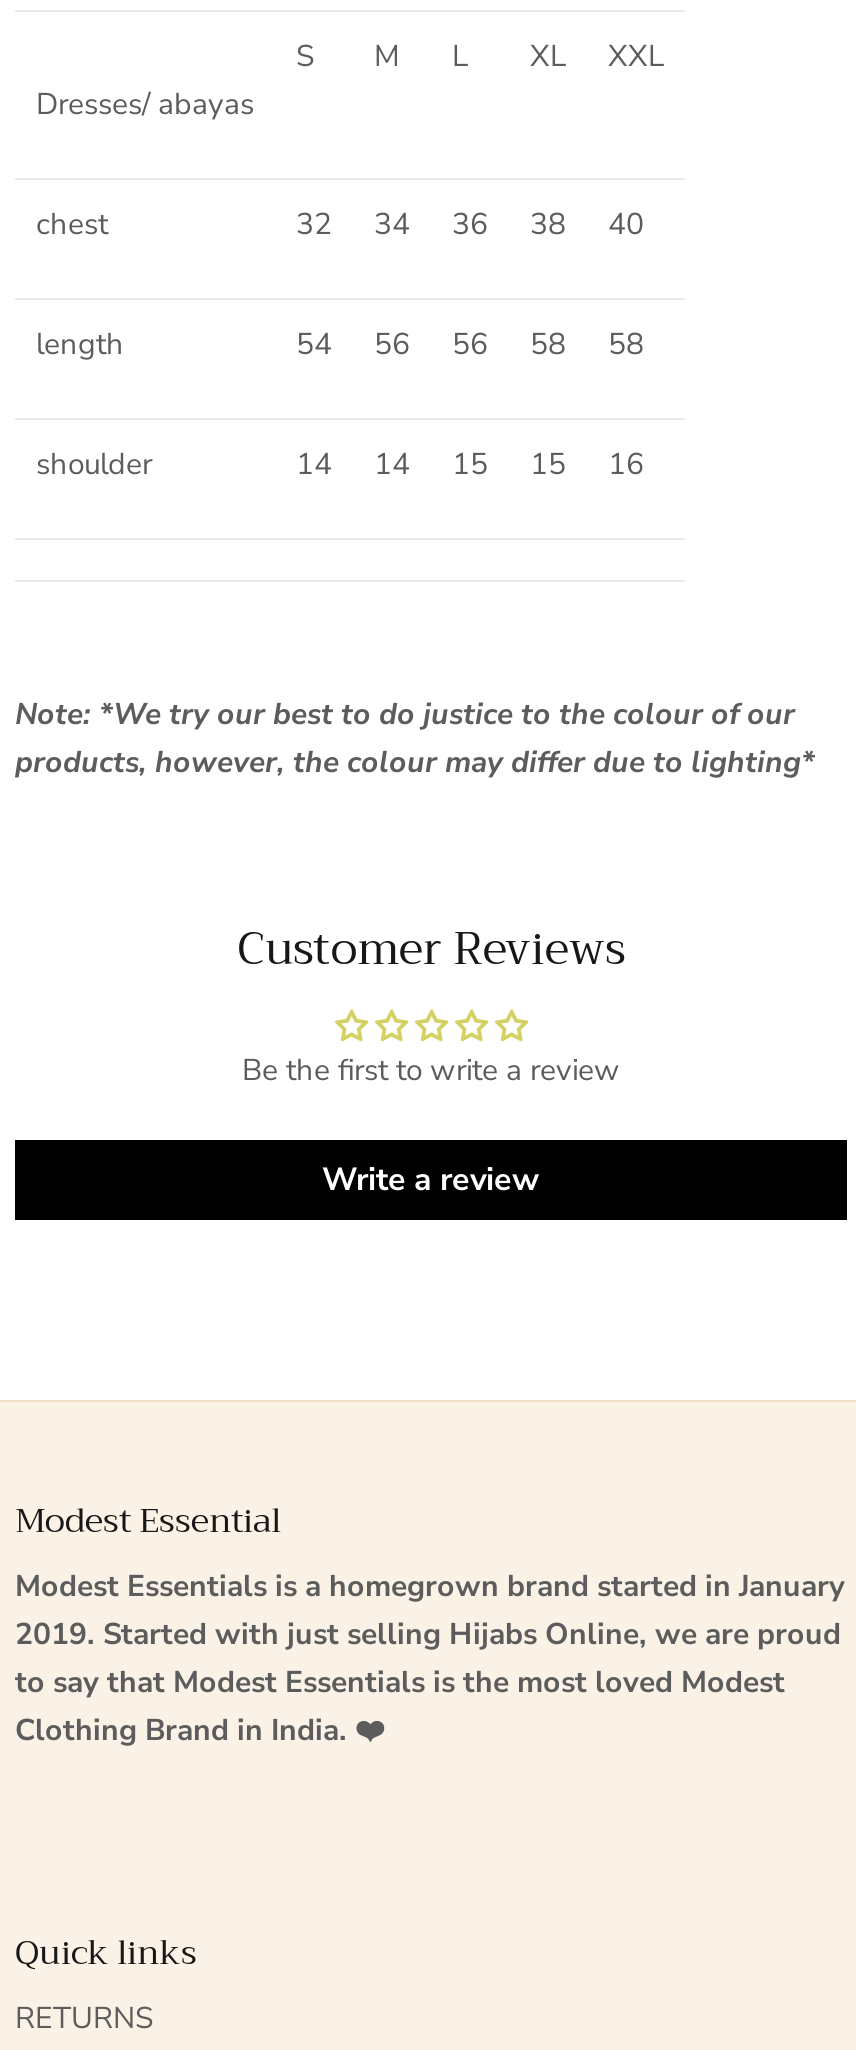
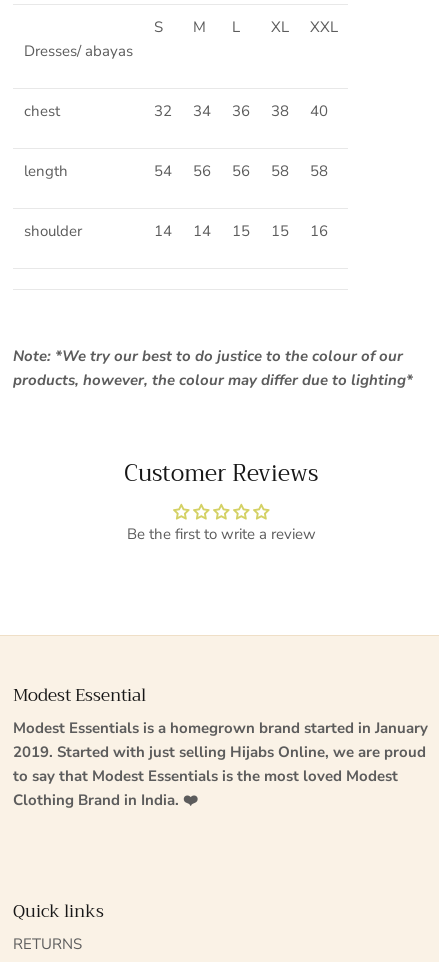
[322,1157,540,1201] Write a review -> none

